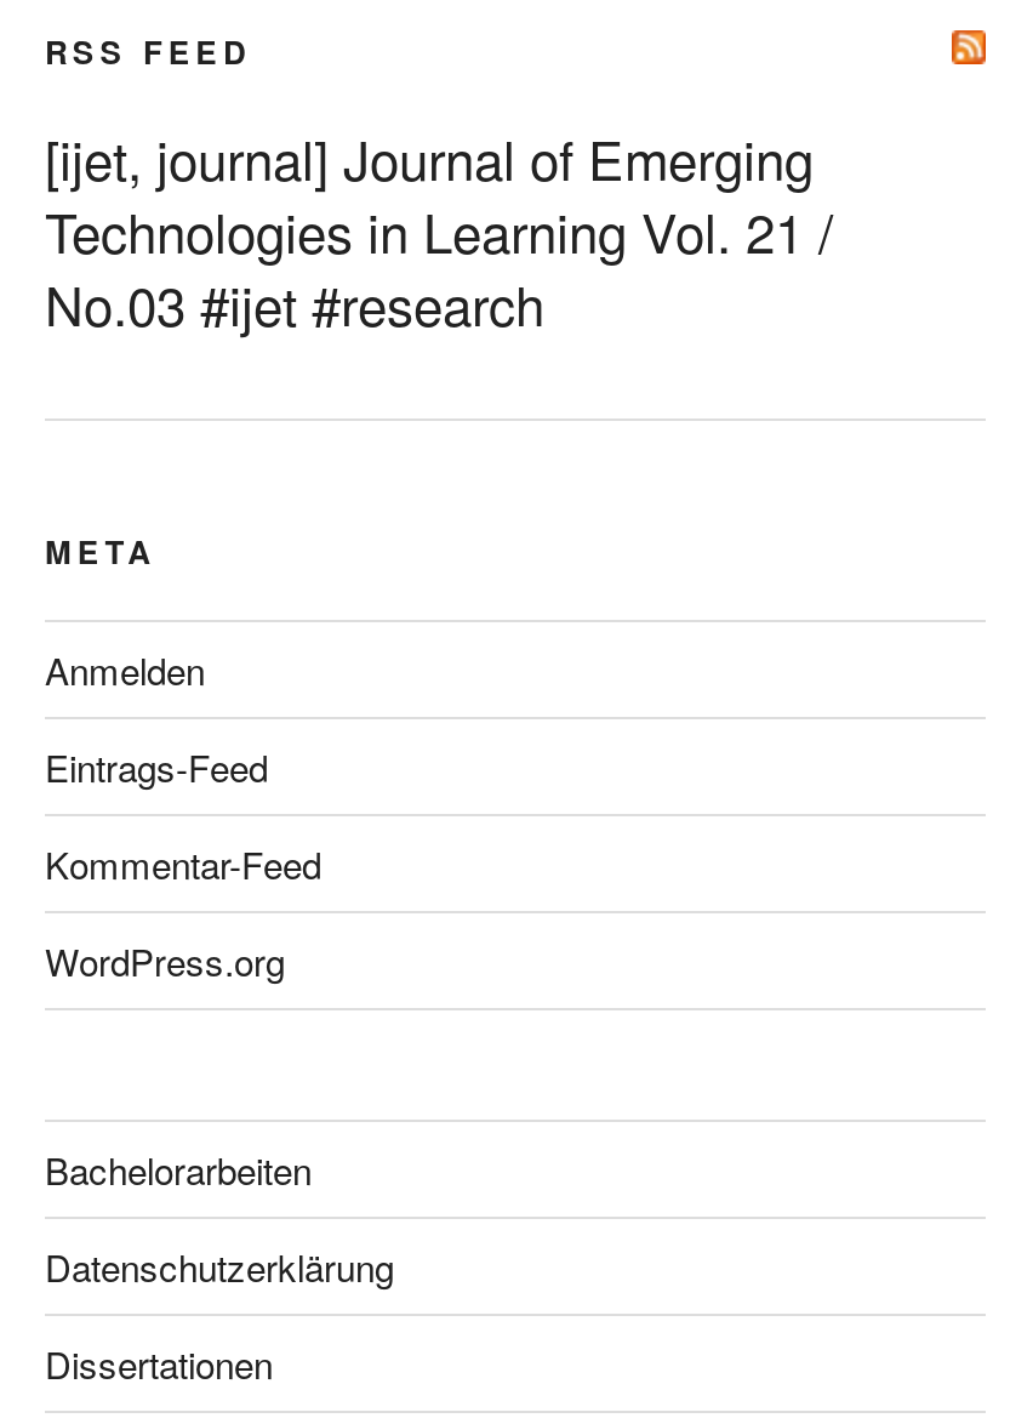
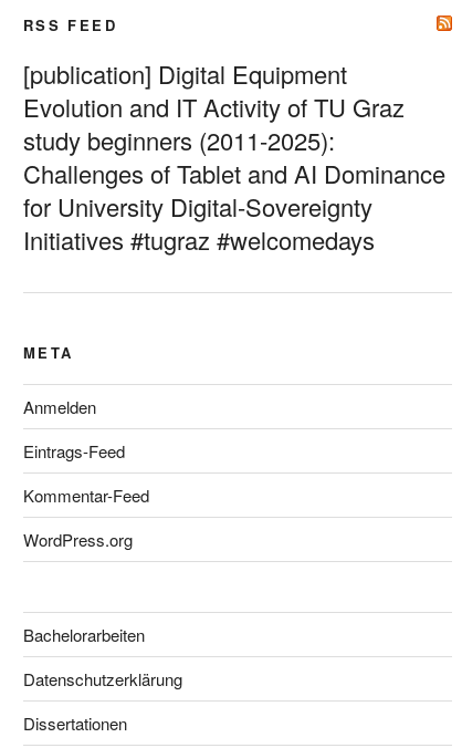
[45,120,833,341] [ijet, journal] Journal of Emerging | Technologies in Learning Vol. 21 / | No.03 #ijet #research -> [23,56,445,257] [publication] Digital Equipment | Evolution and IT Activity of TU Graz | study beginners (2011-2025): | Challenges of Tablet and AI Dominance | for University Digital-Sovereignty | Initiatives #tugraz #welcomedays

